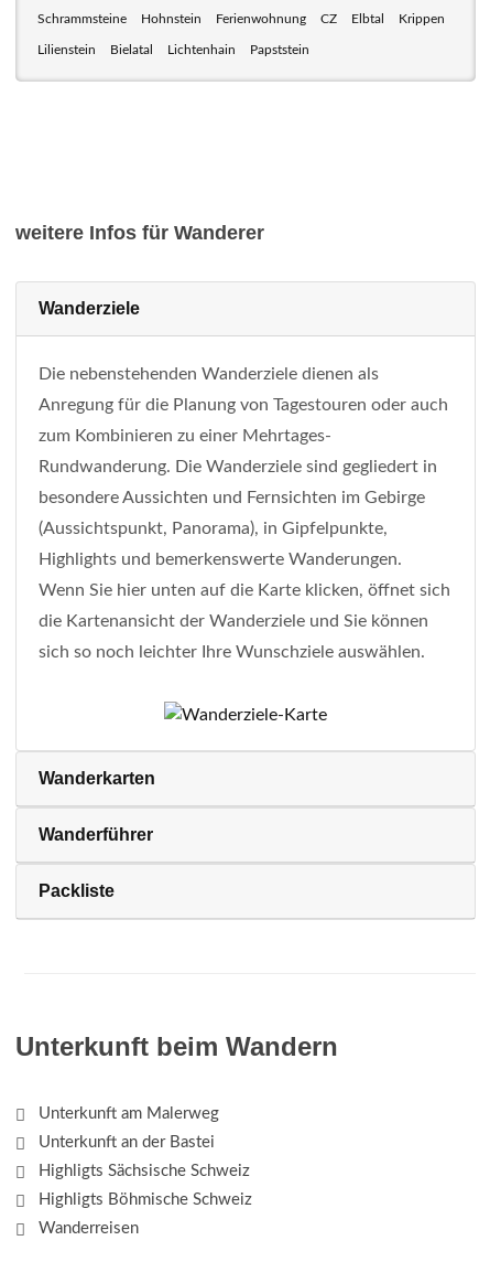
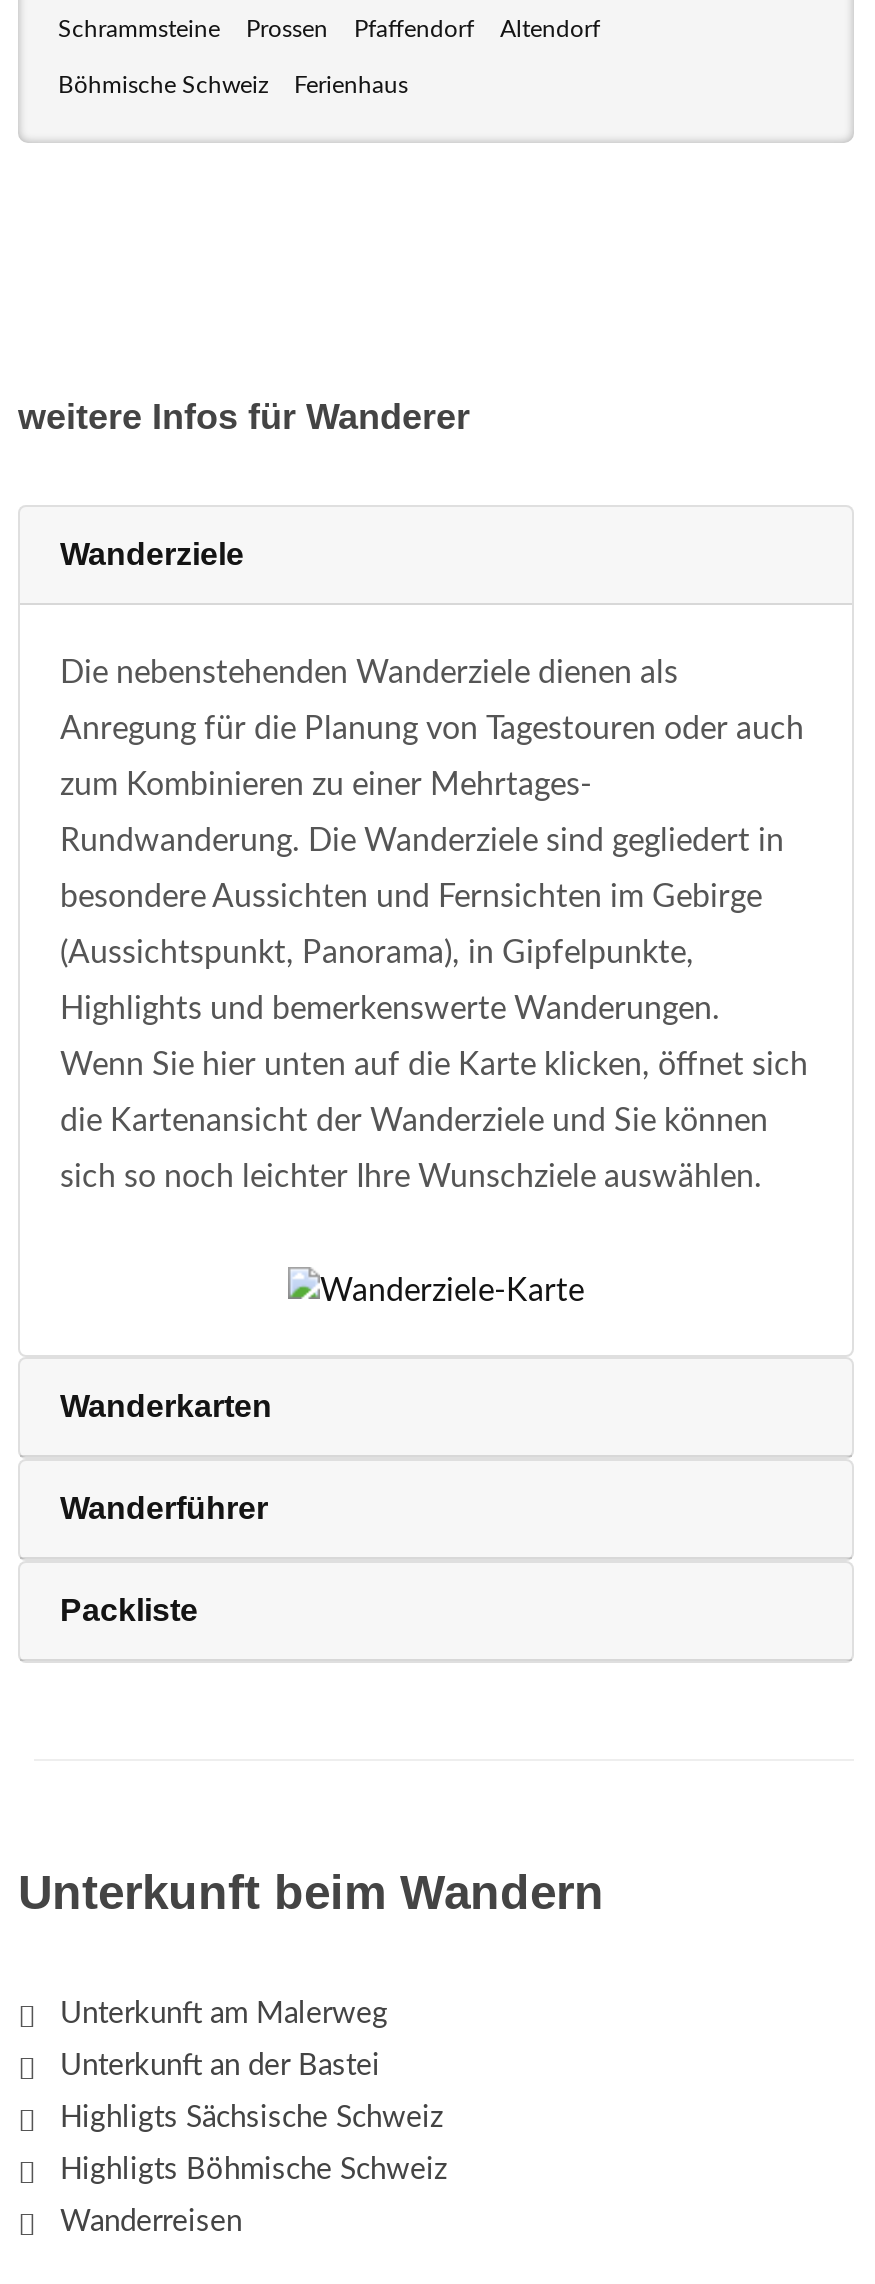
[141,12,445,25] Hohnstein | Ferienwohnung | CZ | Elbtal | Krippen -> [246,17,600,41] Prossen | Pfaffendorf | Altendorf
[37,43,309,56] Lilienstein | Bielatal | Lichtenhain | Papststein -> [58,73,408,97] Böhmische Schweiz | Ferienhaus

